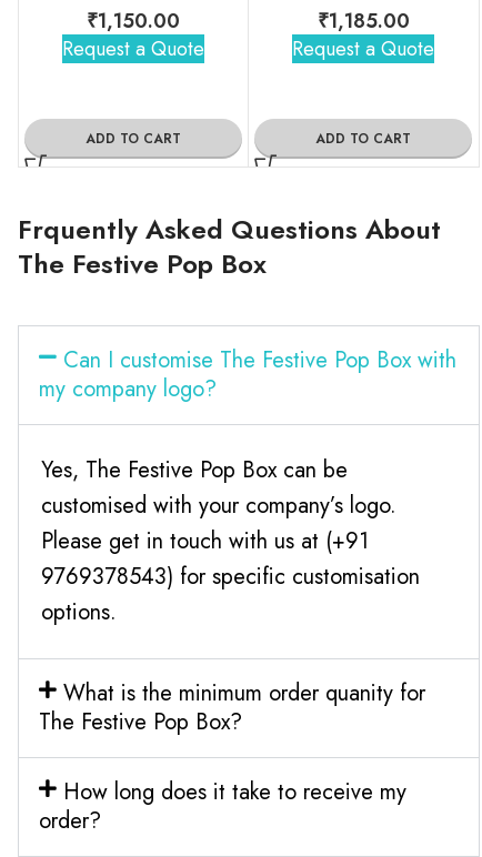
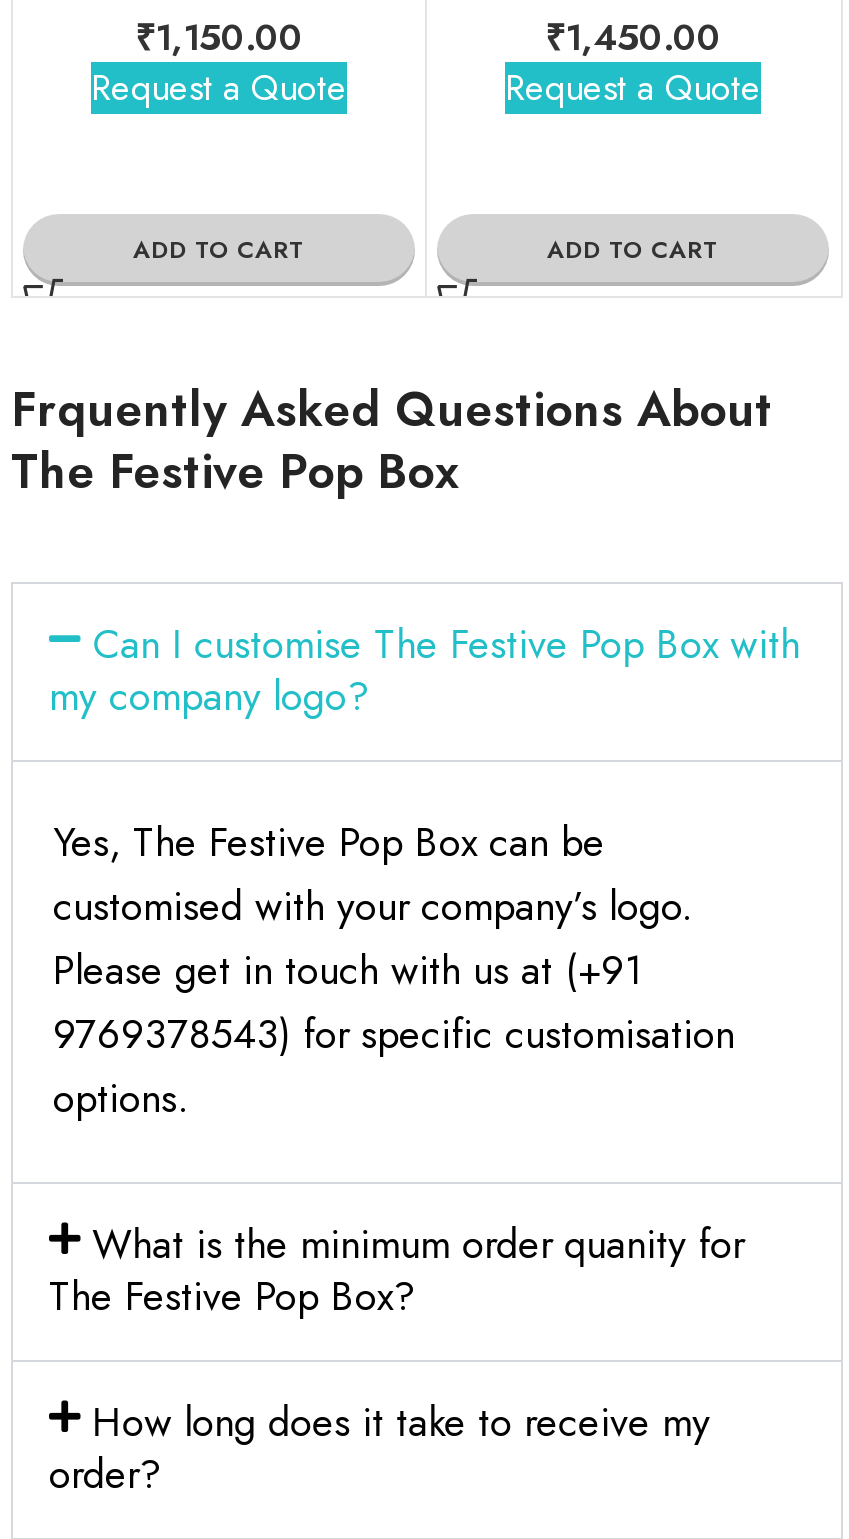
[317,6,409,35] ₹1,185.00 -> [545,11,721,63] ₹1,450.00

